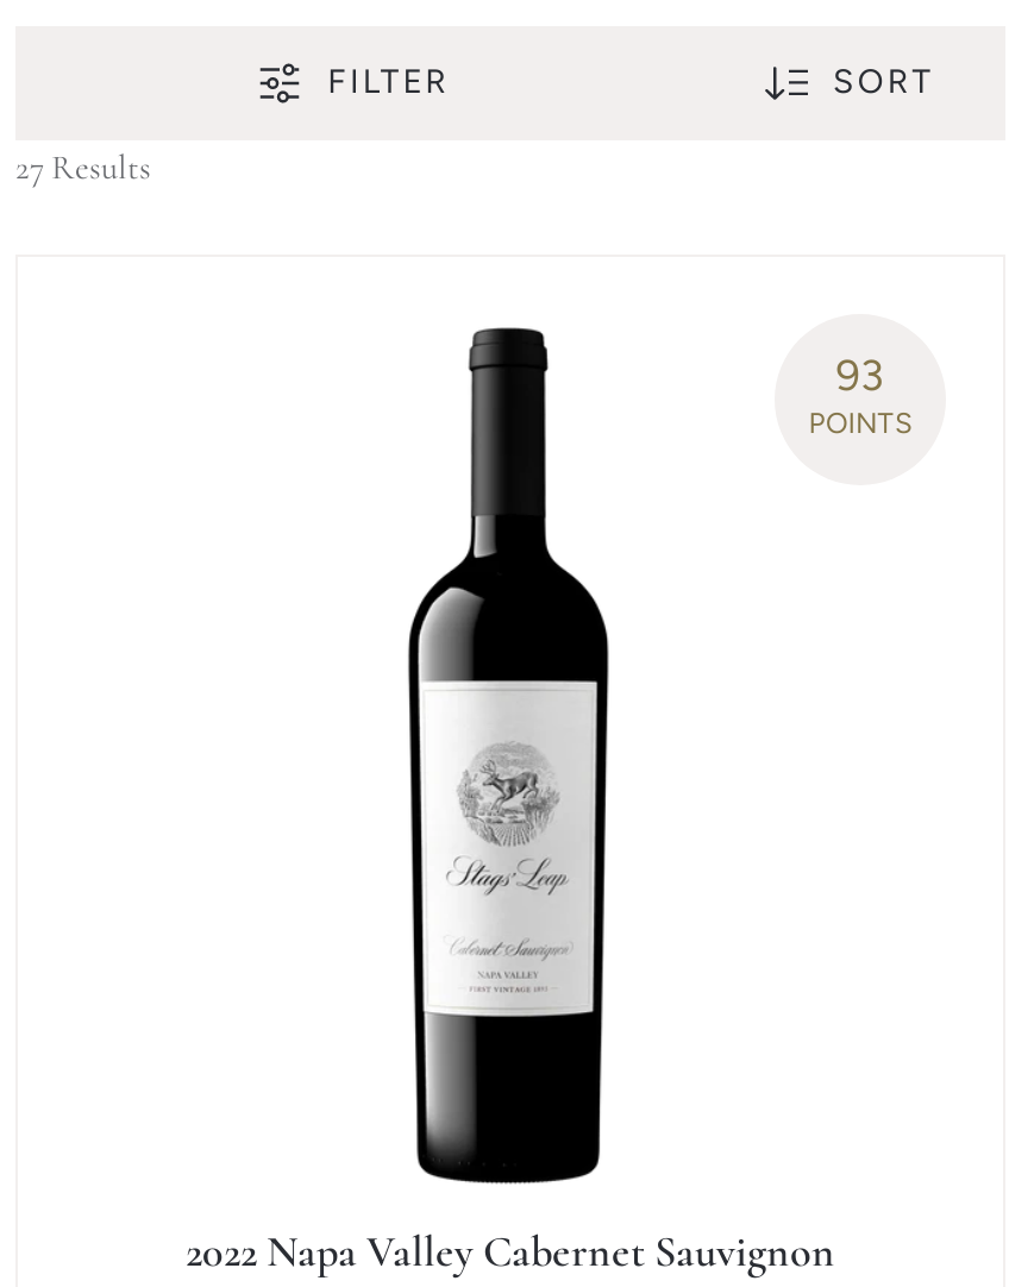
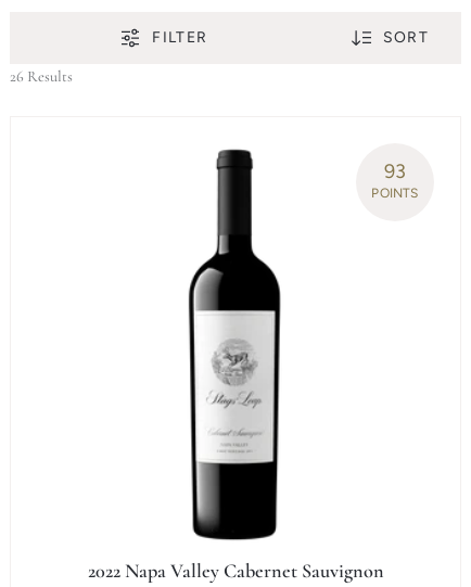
[15,148,151,189] 27 Results -> [10,68,73,86] 26 Results

